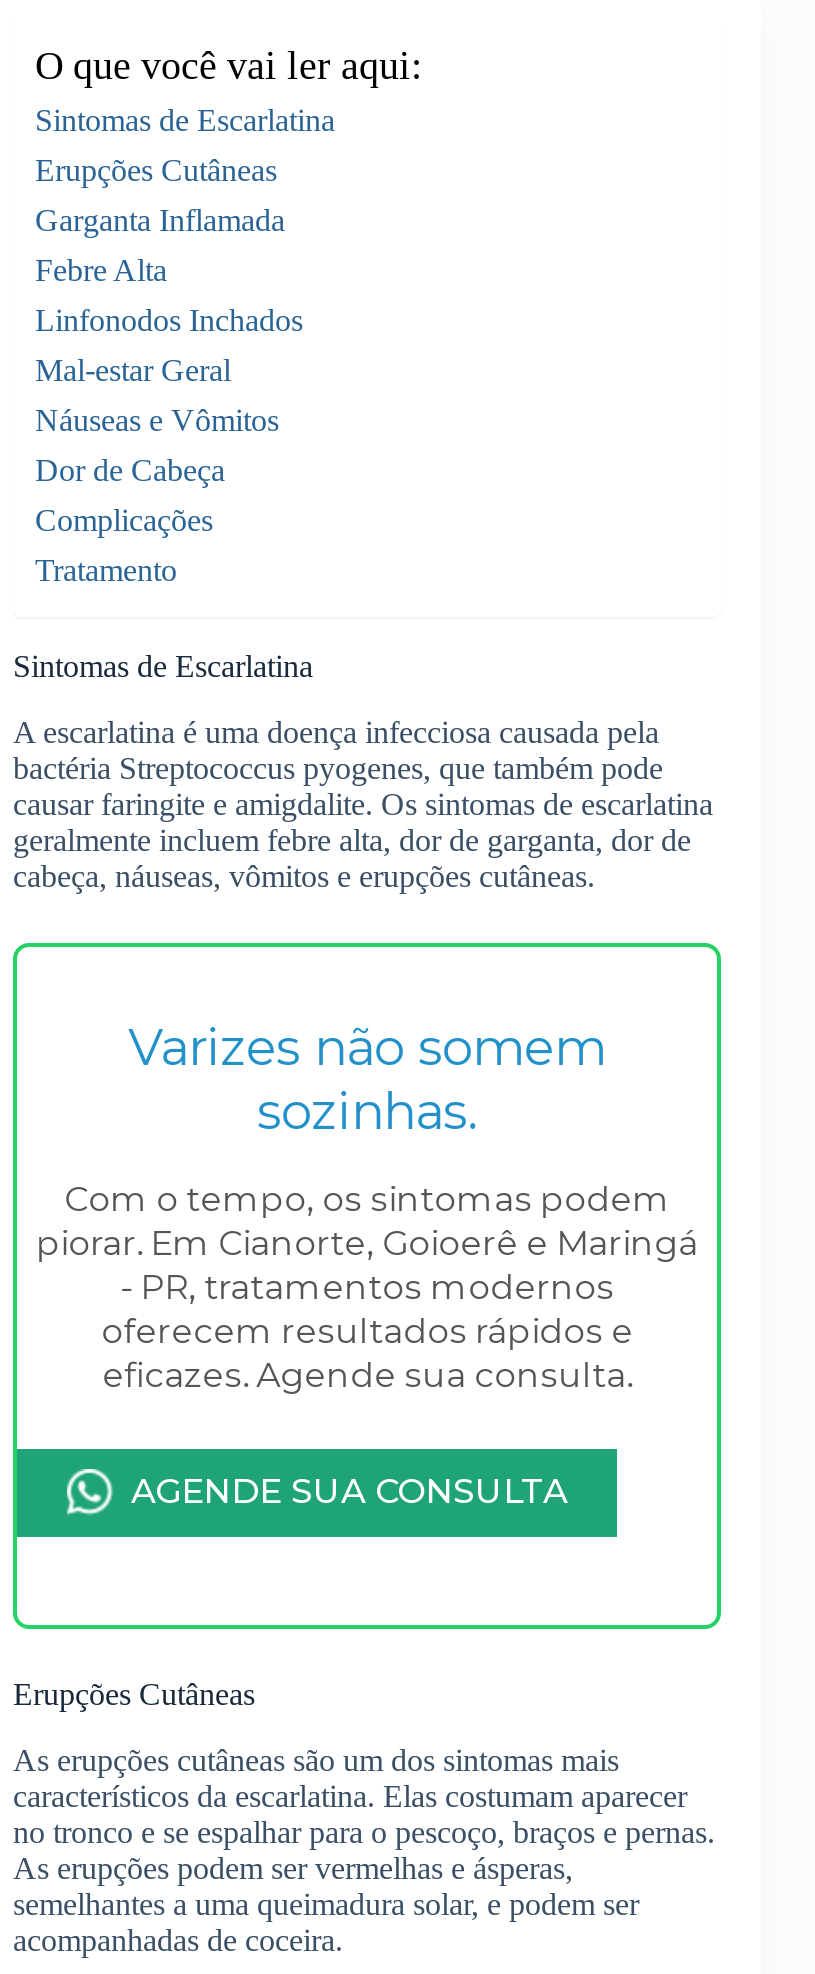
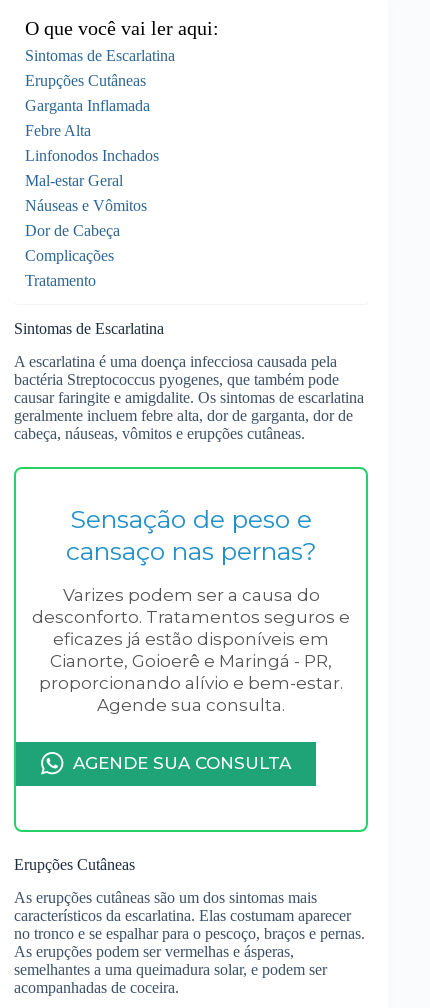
[128,1016,606,1140] Varizes não somem | sozinhas. -> [66,503,317,565] Sensação de peso e | cansaço nas pernas?
[36,1179,698,1395] Com o tempo, os sintomas podem | piorar. Em Cianorte, Goioerê e Maringá | - PR, tratamentos modernos | oferecem resultados rápidos e | eficazes. Agende sua consulta. -> [32,585,350,715] Varizes podem ser a causa do | desconforto. Tratamentos seguros e | eficazes já estão disponíveis em | Cianorte, Goioerê e Maringá - PR, | proporcionando alívio e bem-estar. | Agende sua consulta.

